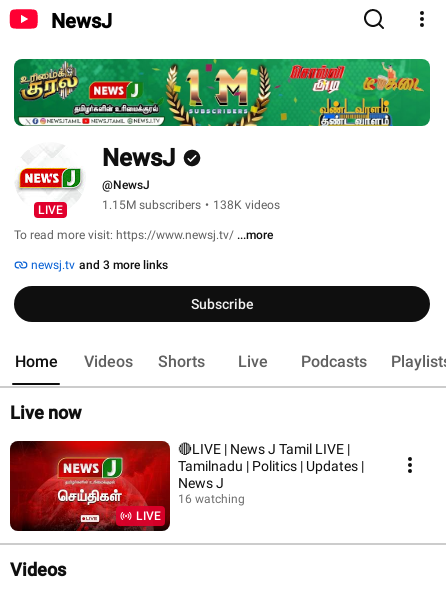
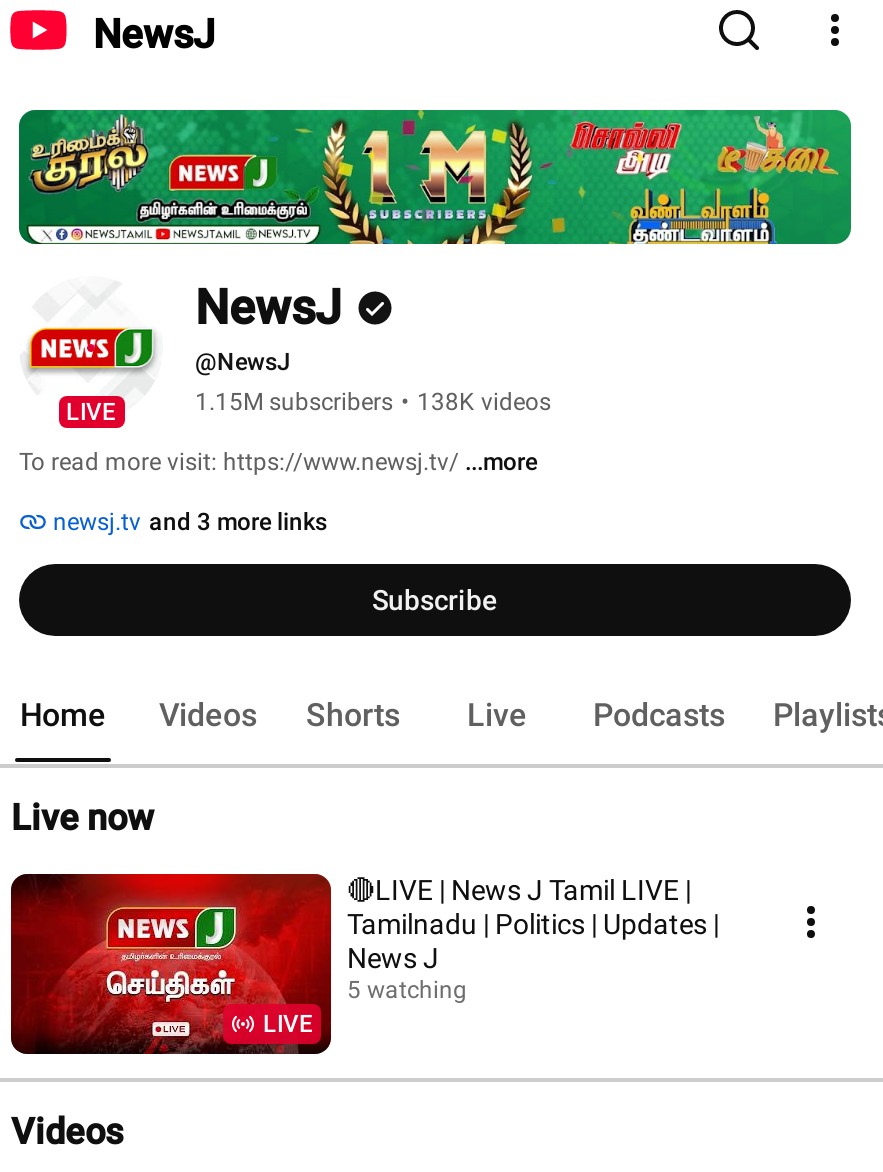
[178,492,245,506] 16 watching -> [347,976,467,1004] 5 watching

